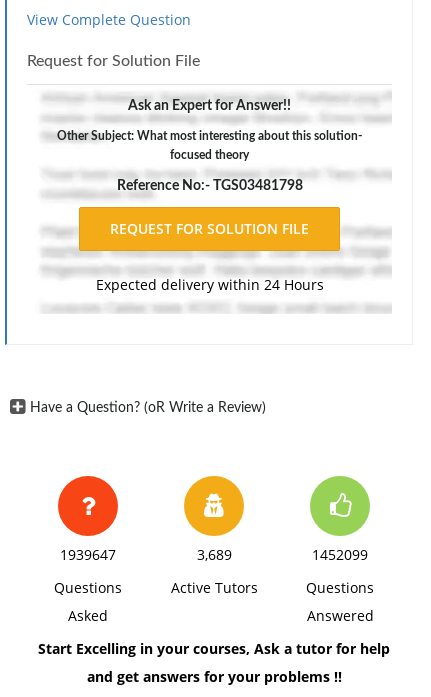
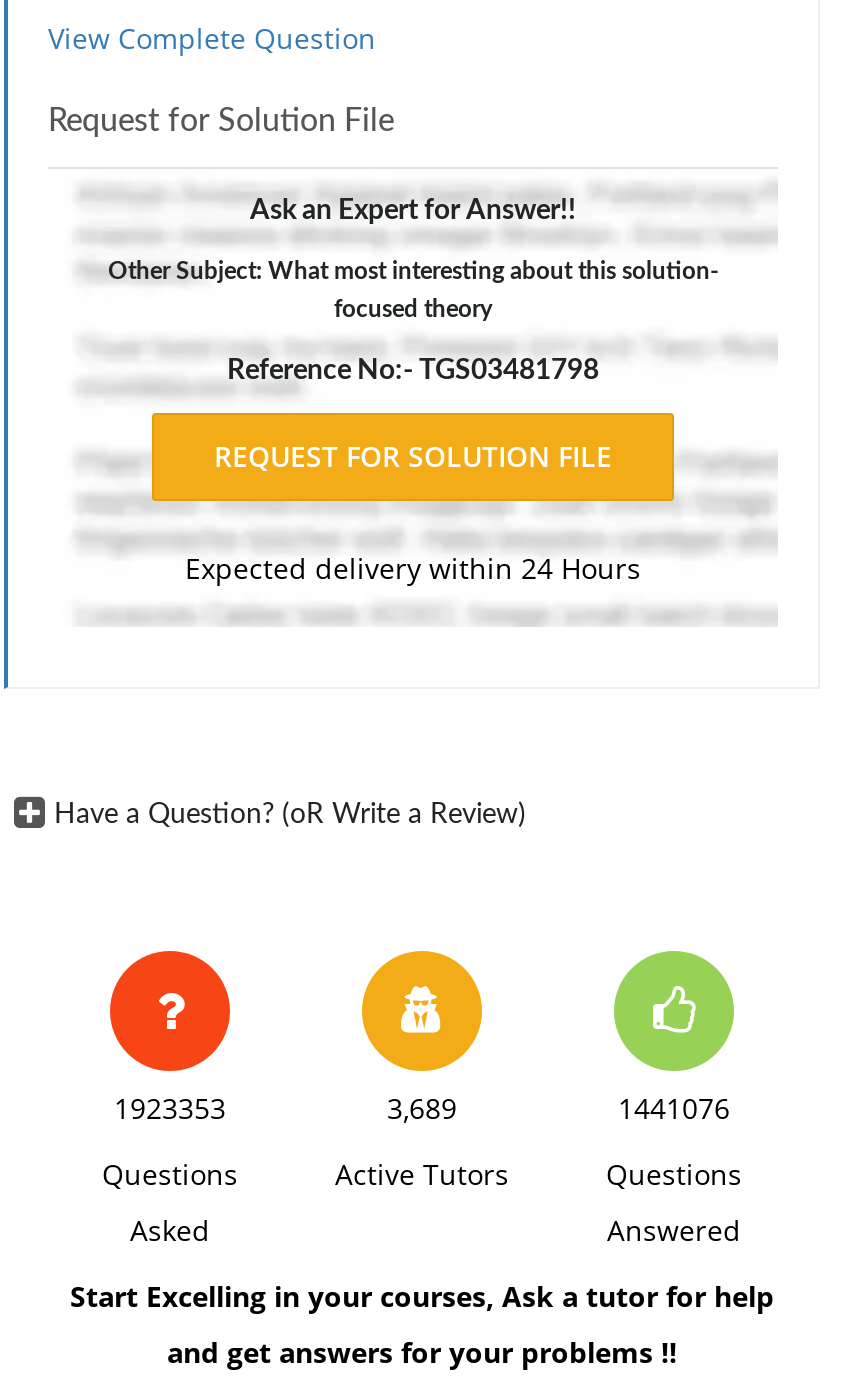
[60,545,116,564] 1939647 -> [114,1089,226,1127] 1923353
[312,545,368,564] 1452099 -> [618,1089,730,1127] 1441076

